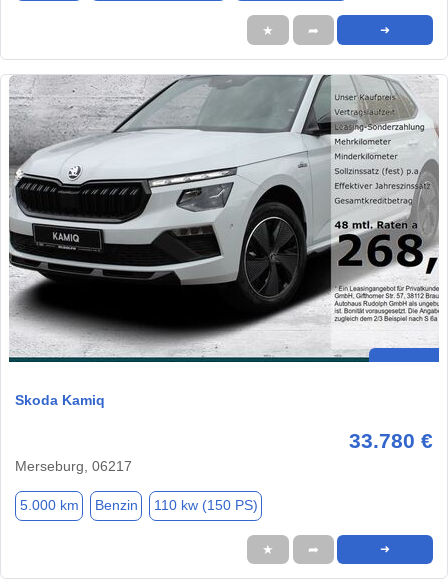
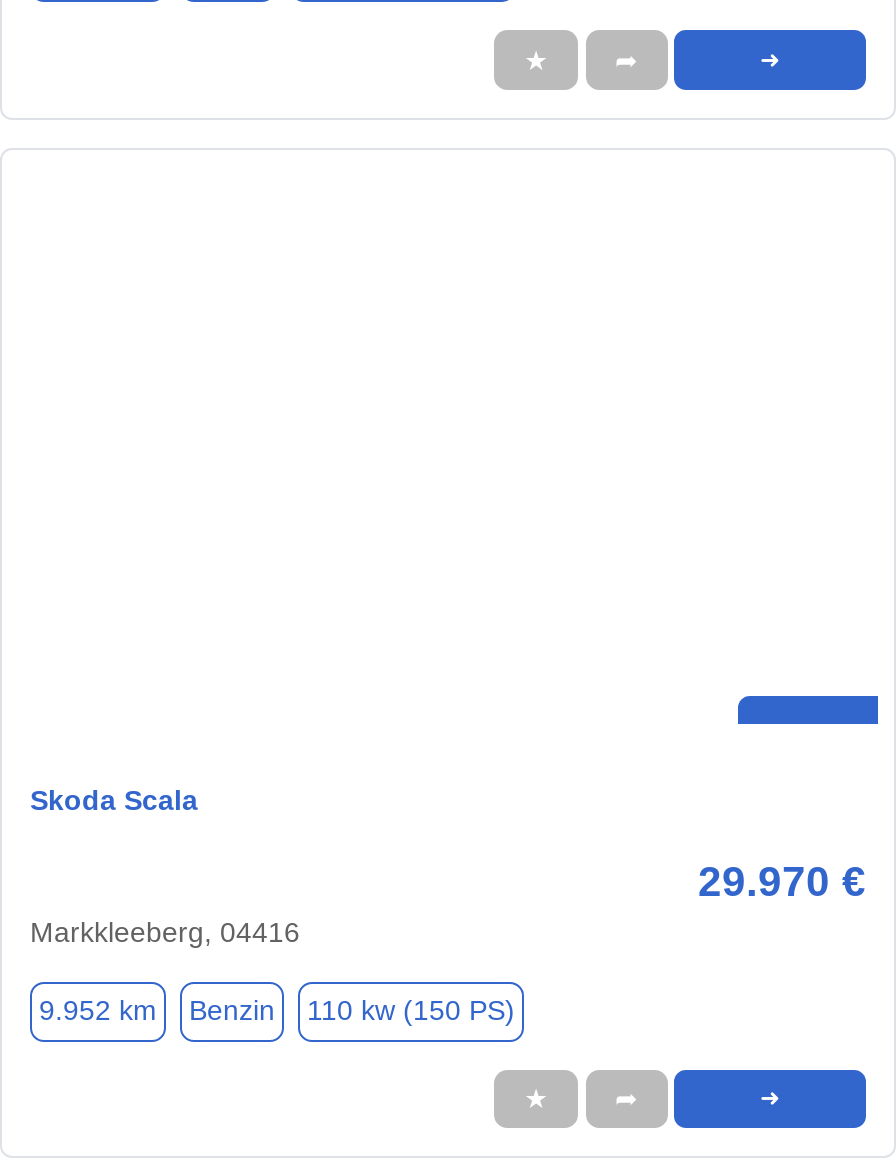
[8,74,440,363] [image] -> none
[15,392,105,408] Skoda Kamiq -> [30,784,198,816] Skoda Scala
[15,429,433,474] 33.780 € | Merseburg, 06217 -> [30,858,866,948] 29.970 € | Markkleeberg, 04416
[19,497,257,513] 5.000 km Benzin 110 kw (150 PS) -> [39,995,515,1027] 9.952 km Benzin 110 kw (150 PS)

